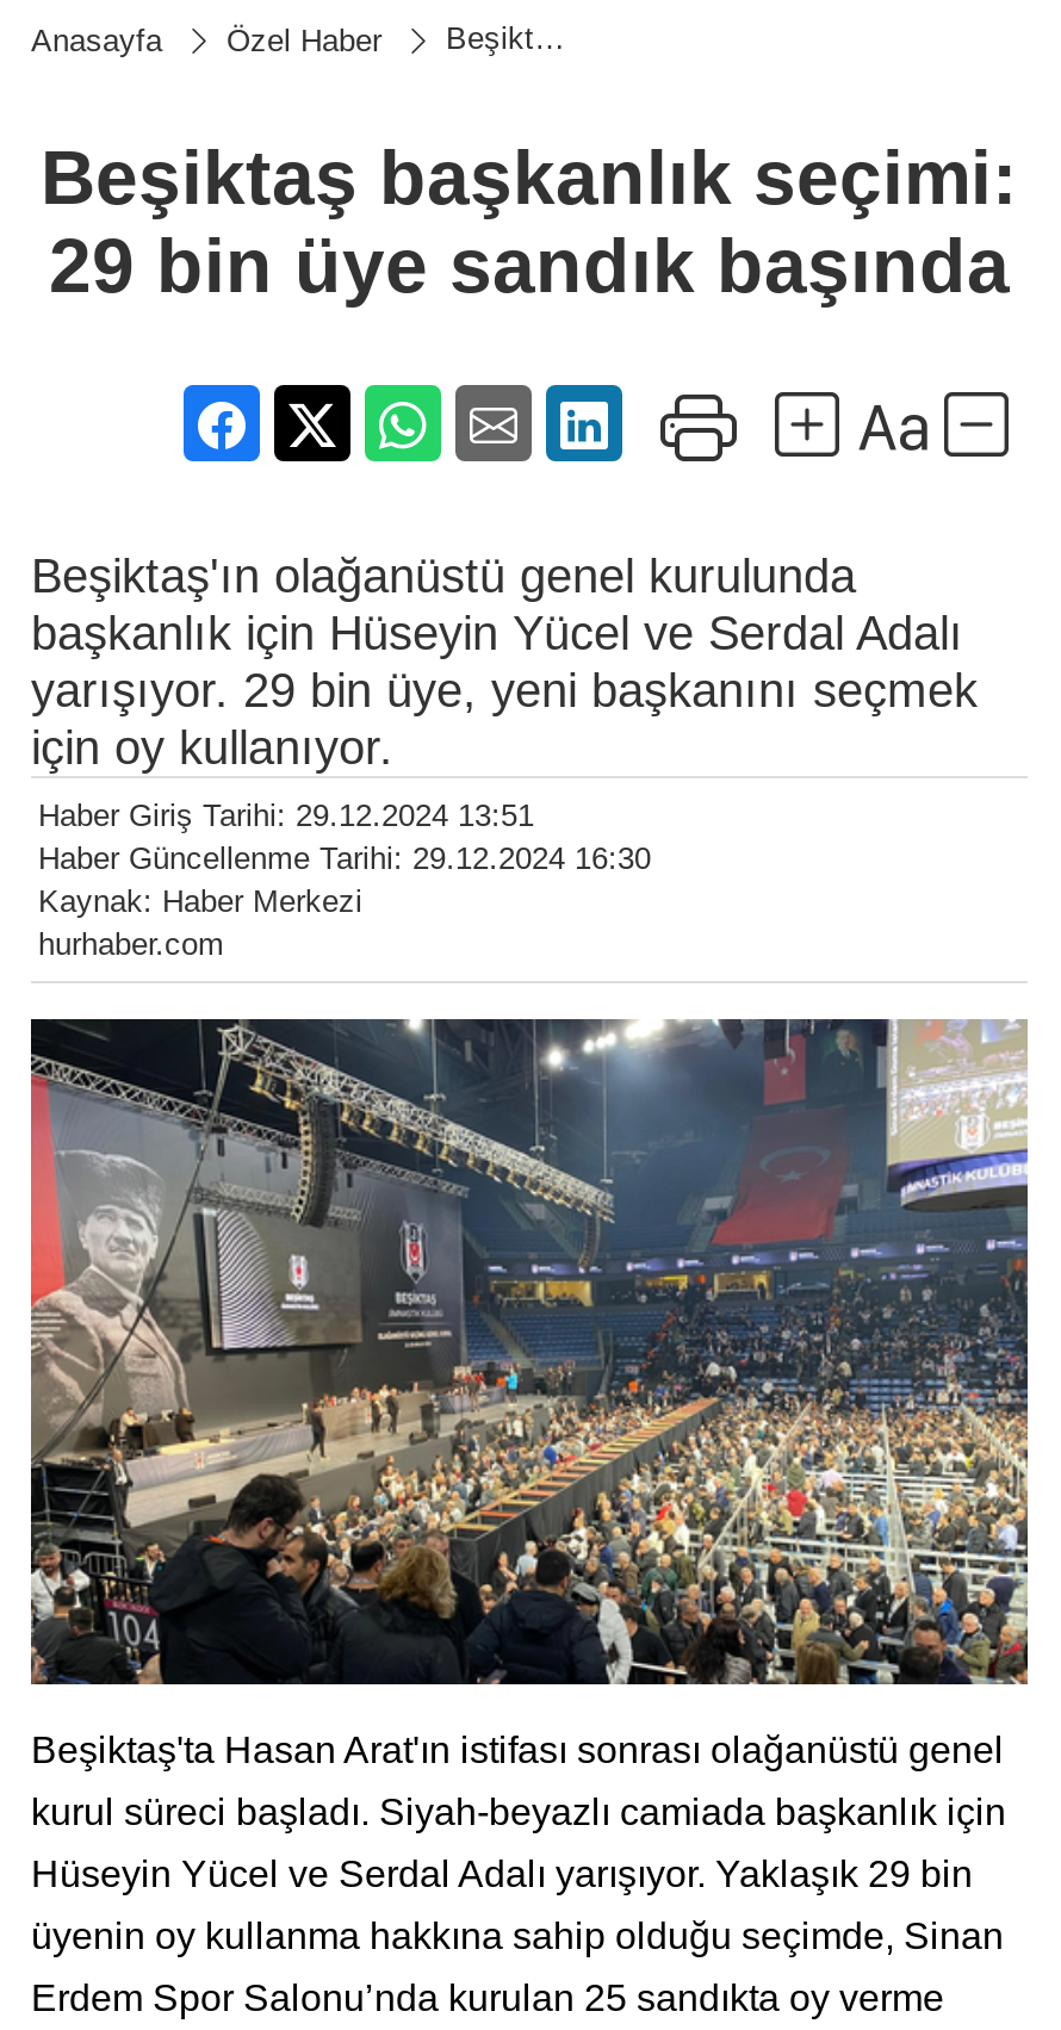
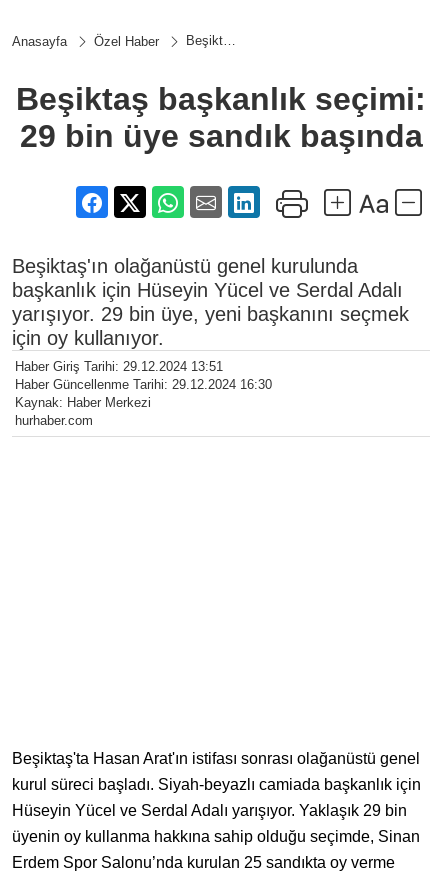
[29,1017,1030,1687] [image] -> none

